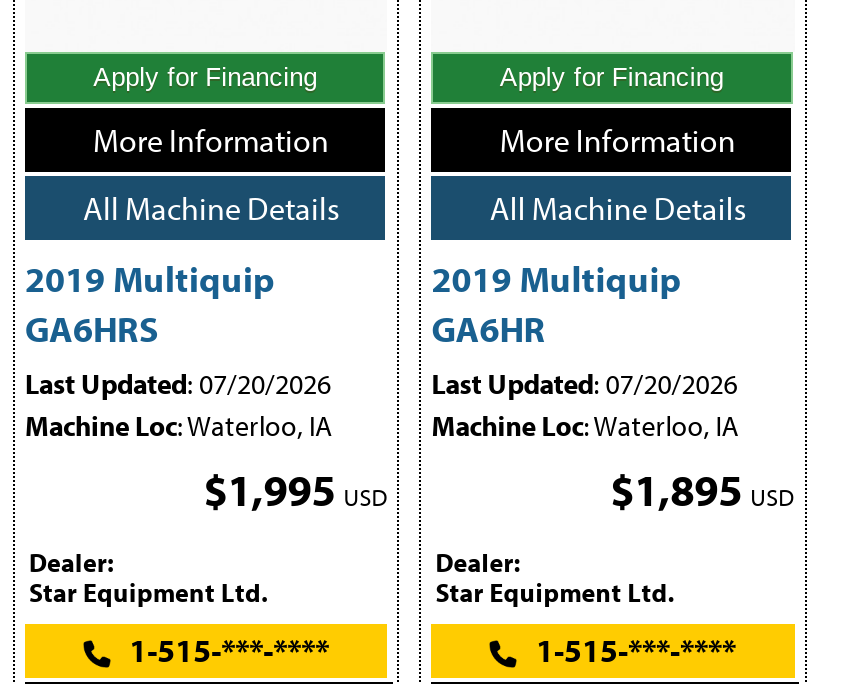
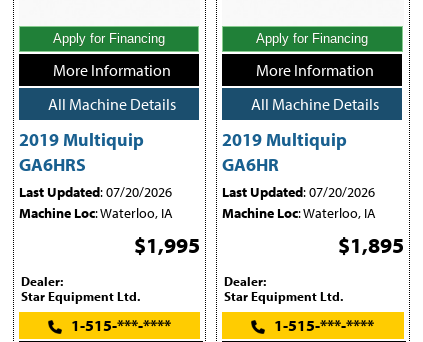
[204,461,388,517] $1,995 USD -> [134,231,200,259] $1,995
[610,461,794,517] $1,895 USD -> [338,231,404,259] $1,895

